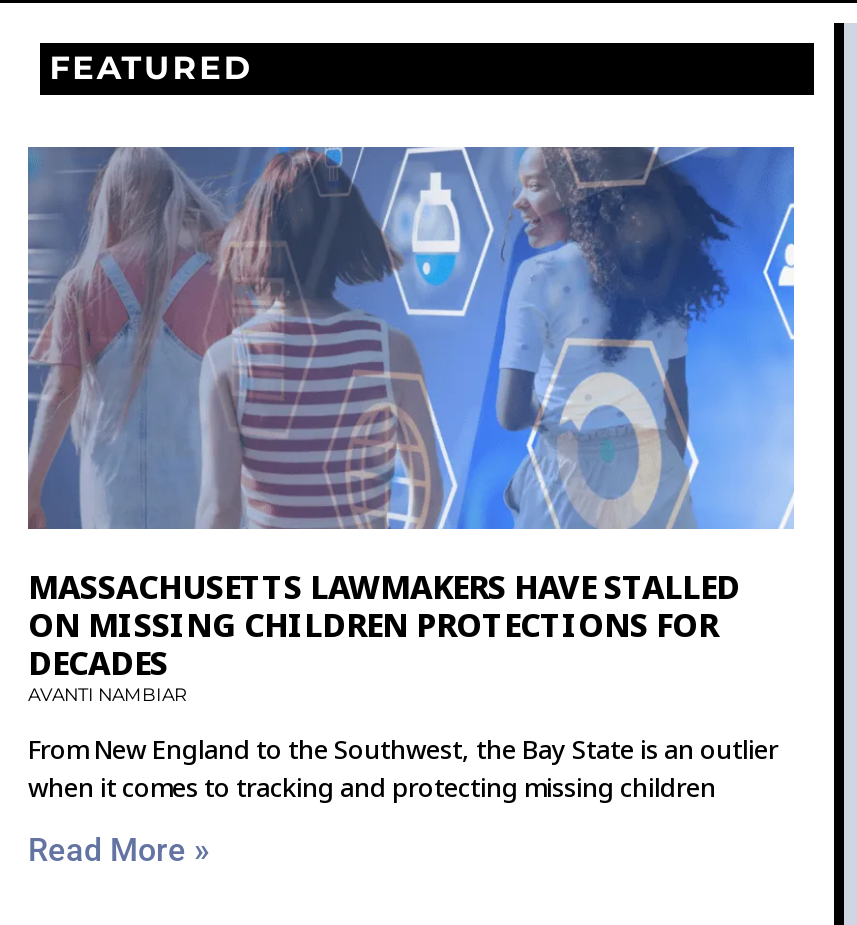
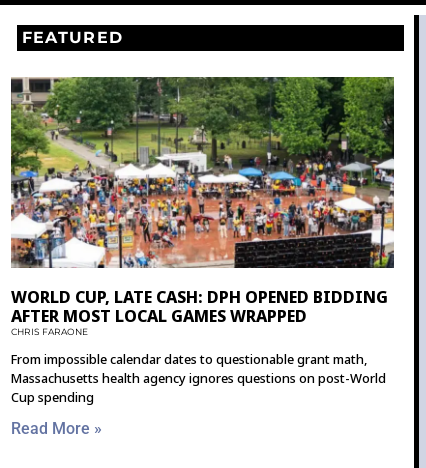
[26,145,796,705] [image] | MASSACHUSETTS LAWMAKERS HAVE STALLED | ON MISSING CHILDREN PROTECTIONS FOR | DECADES | AVANTI NAMBIAR -> [10,76,395,337] [image] | WORLD CUP, LATE CASH: DPH OPENED BIDDING | AFTER MOST LOCAL GAMES WRAPPED | CHRIS FARAONE
[28,731,778,805] From New England to the Southwest, the Bay State is an outlier | when it comes to tracking and protecting missing children -> [11,350,386,406] From impossible calendar dates to questionable grant math, | Massachusetts health agency ignores questions on post-World | Cup spending

